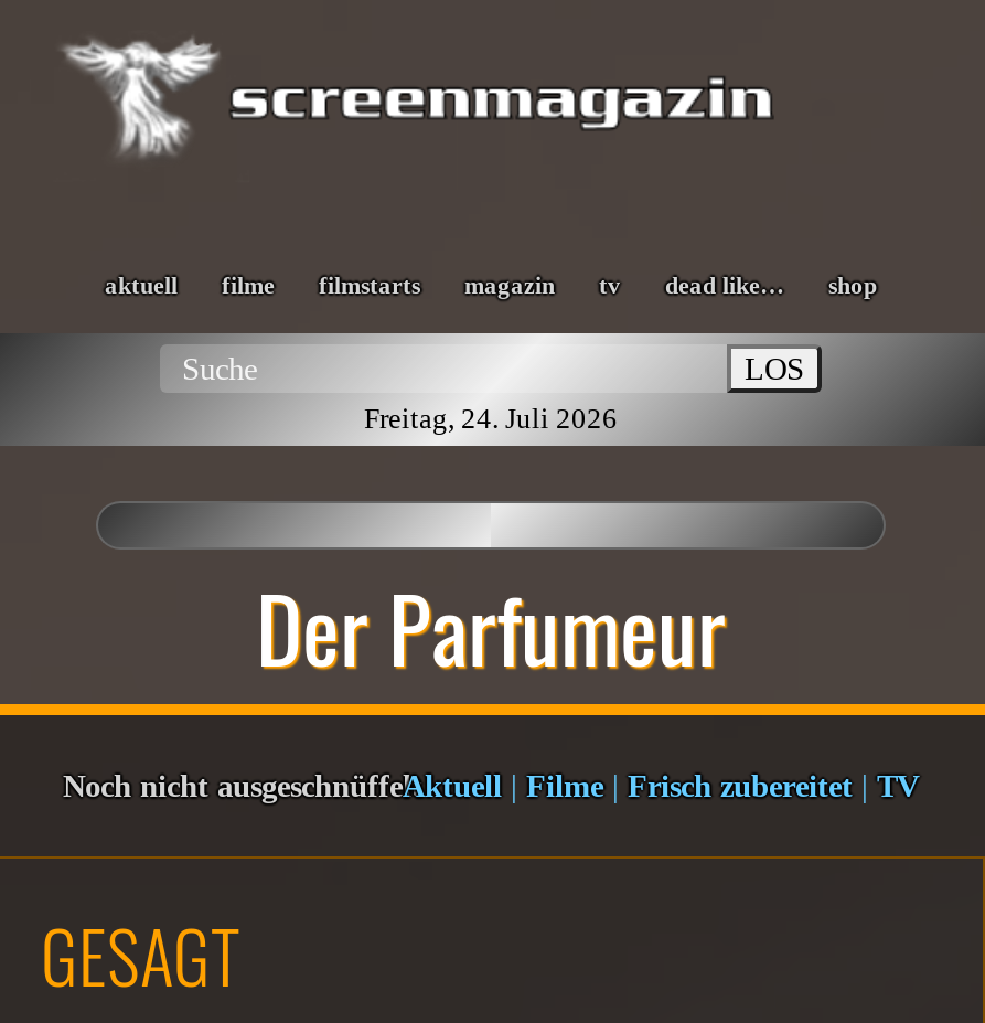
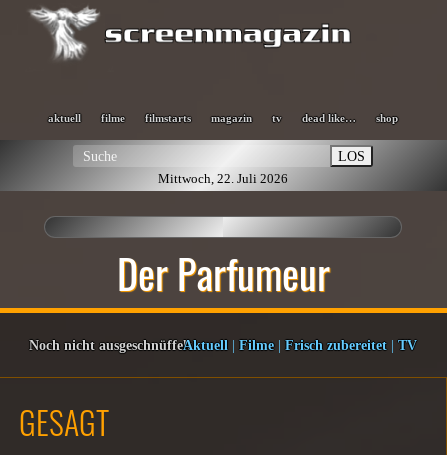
[364,402,618,435] Freitag, 24. Juli 2026 -> [158,171,288,186] Mittwoch, 22. Juli 2026

